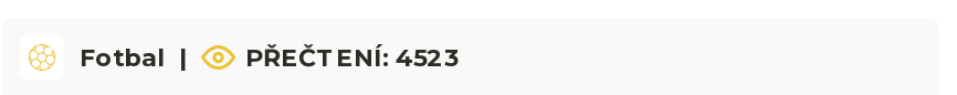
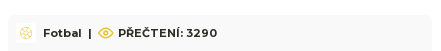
[245,41,460,72] PŘEČTENÍ: 4523 -> [118,25,217,39] PŘEČTENÍ: 3290

